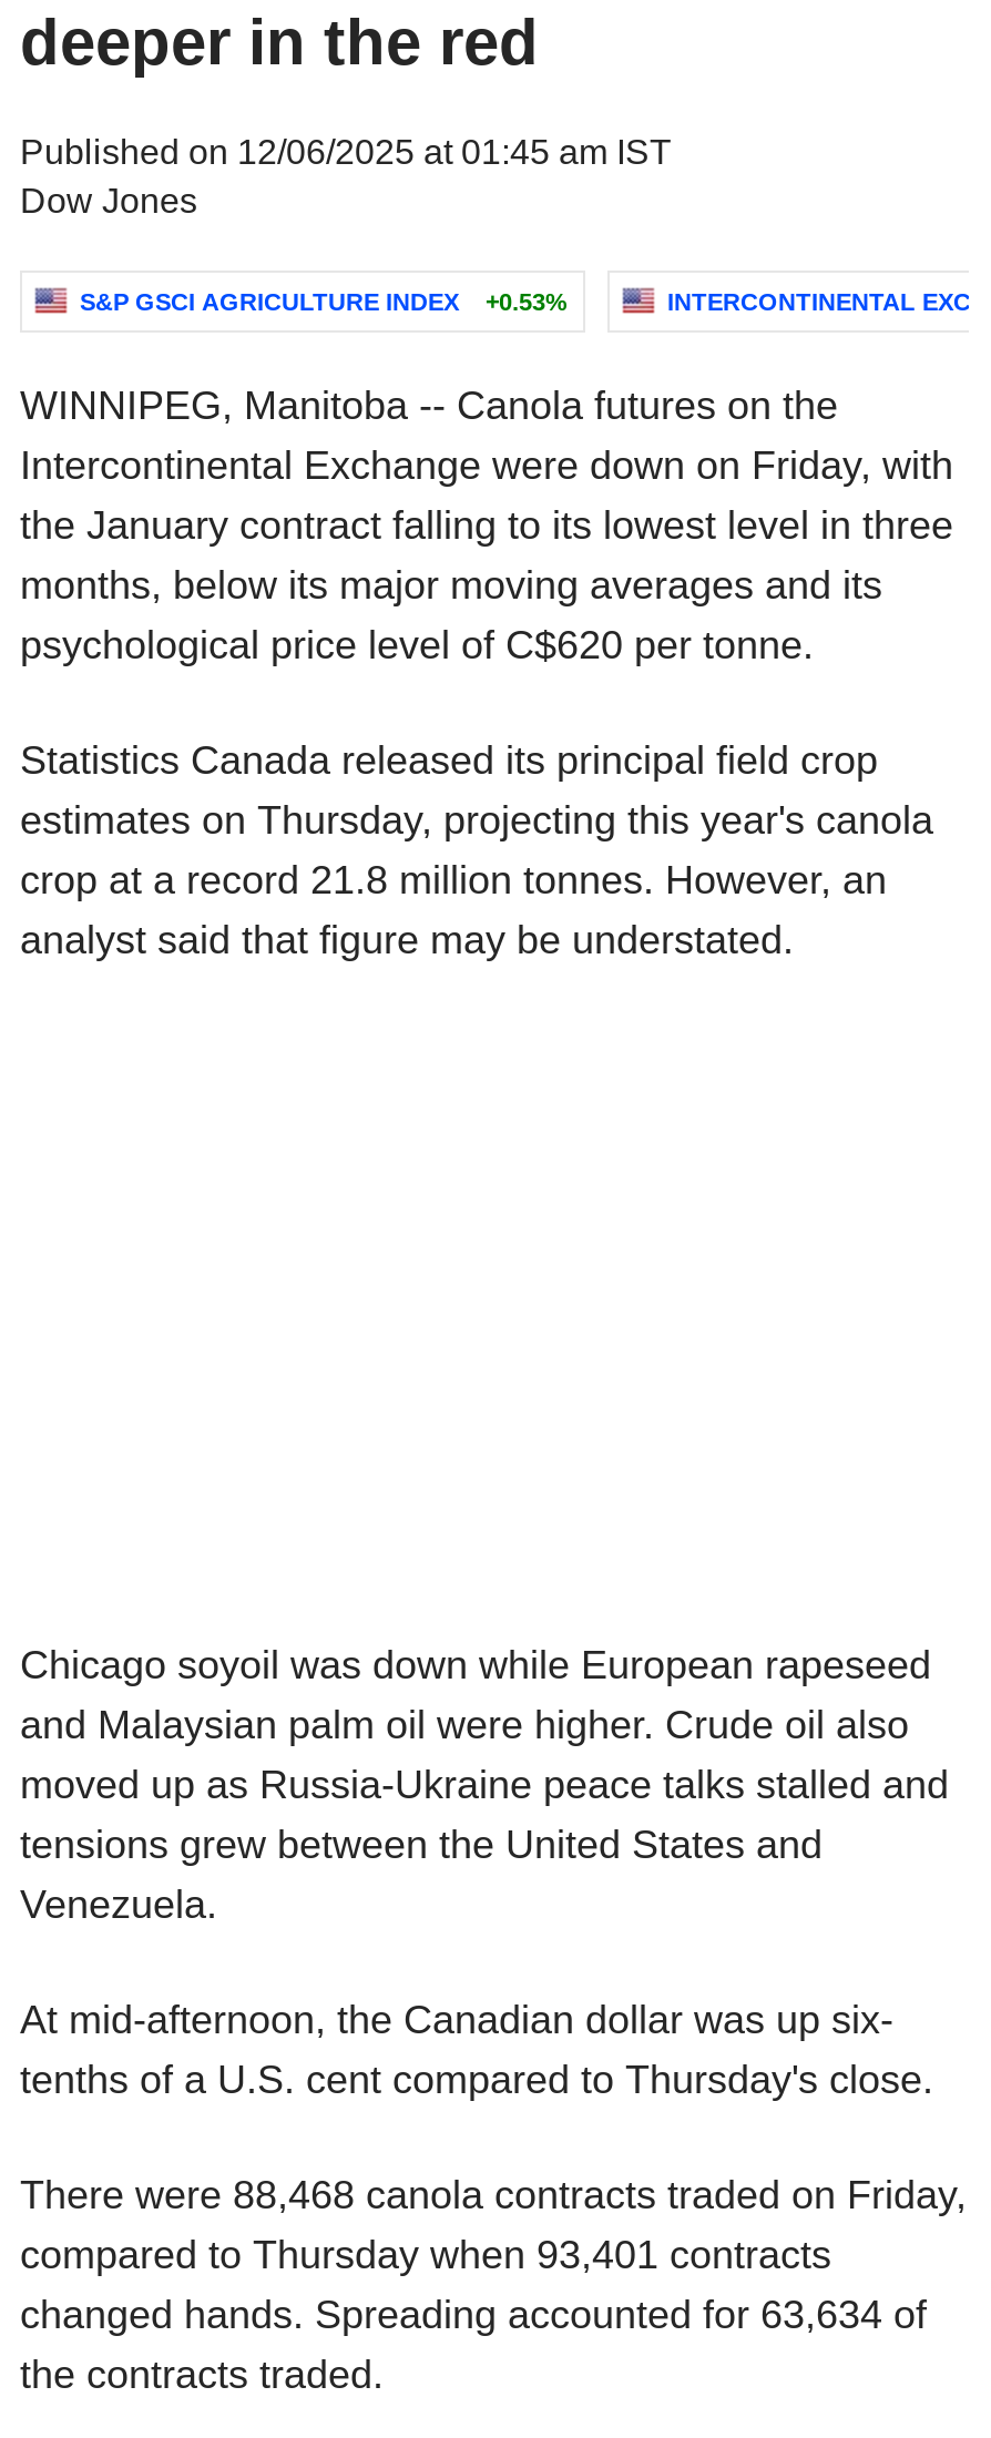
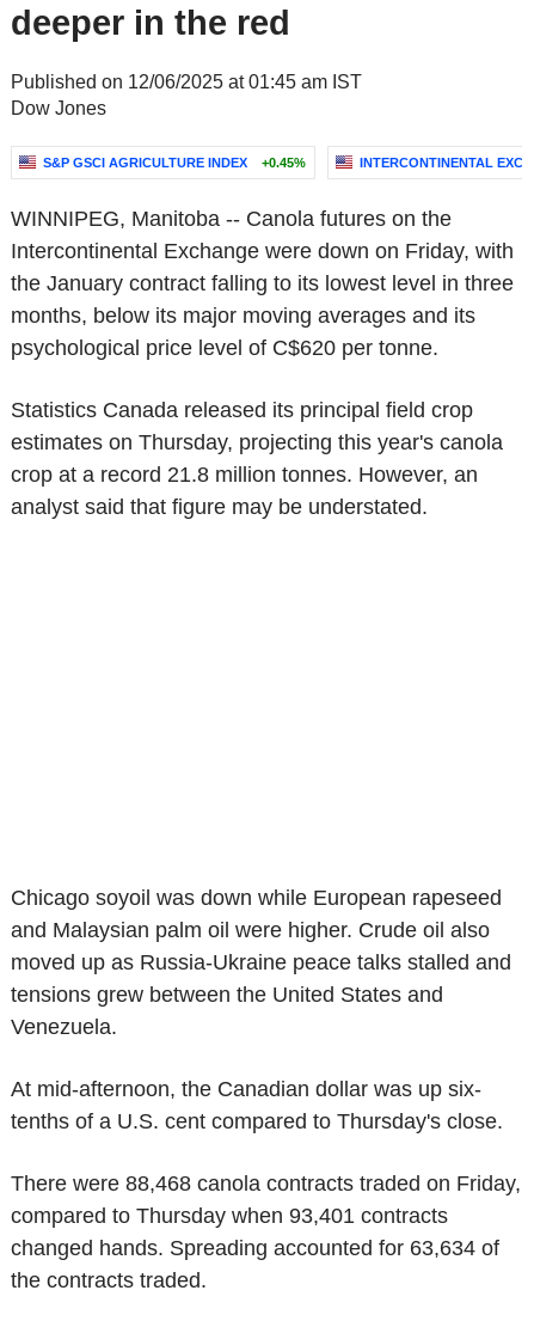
[80,288,568,315] S&P GSCI AGRICULTURE INDEX +0.53% -> [43,155,306,170] S&P GSCI AGRICULTURE INDEX +0.45%

